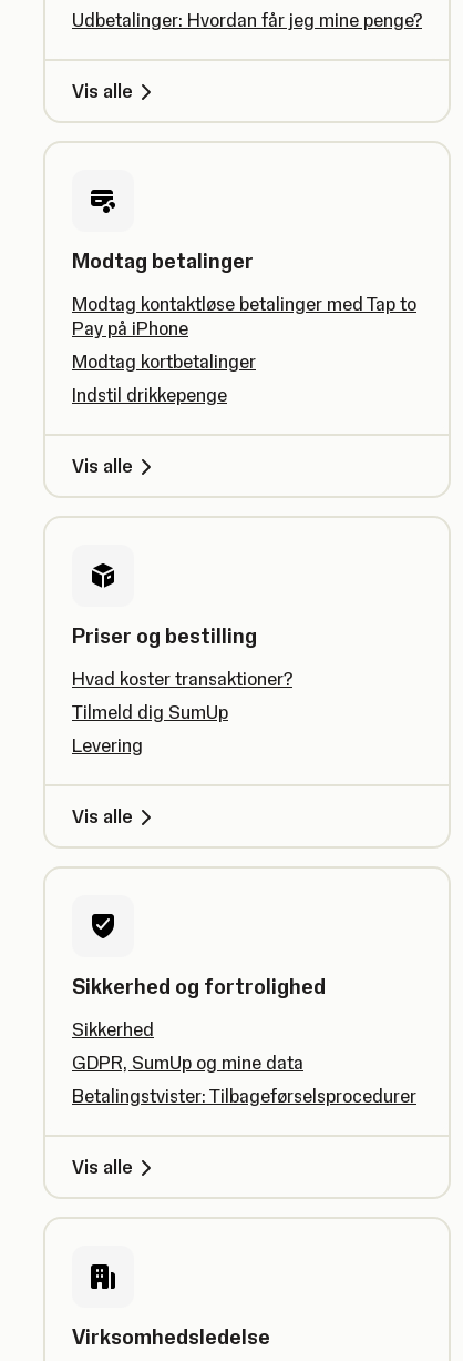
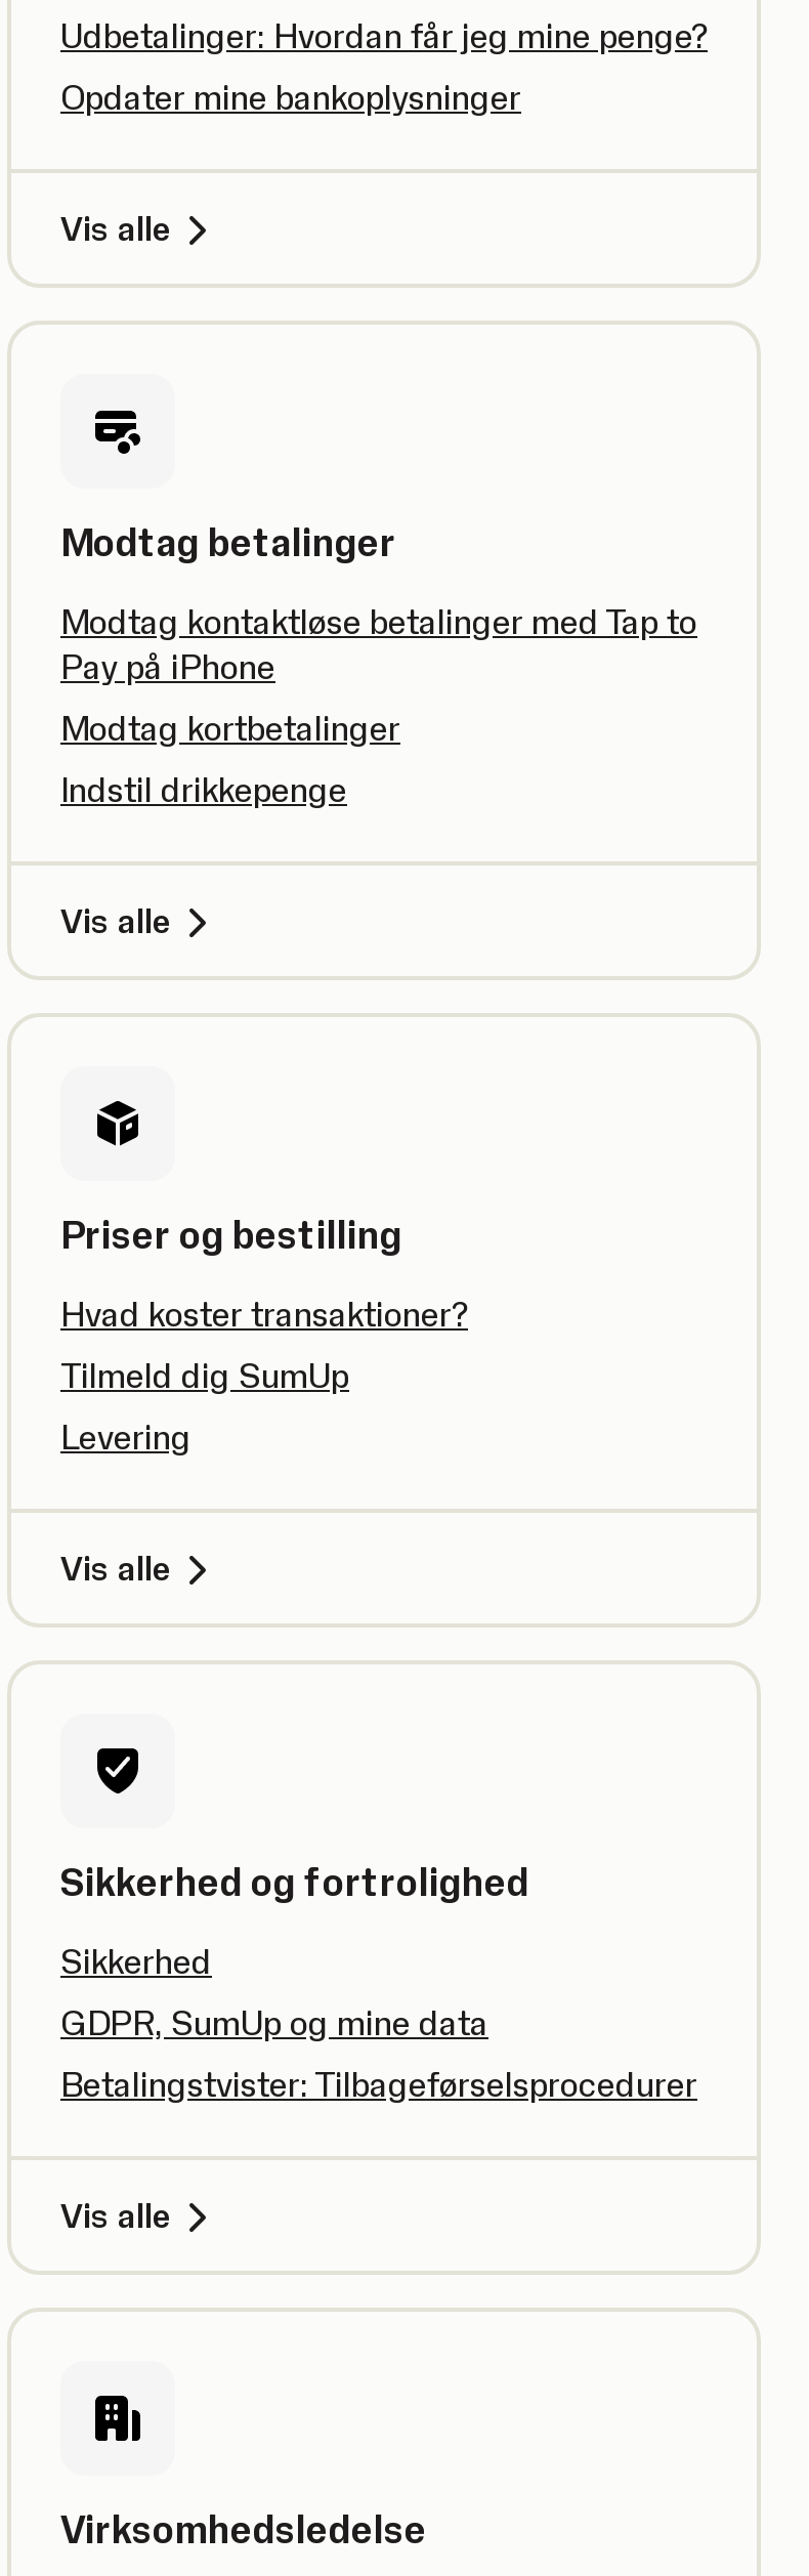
none -> [60,77,521,118] Opdater mine bankoplysninger

